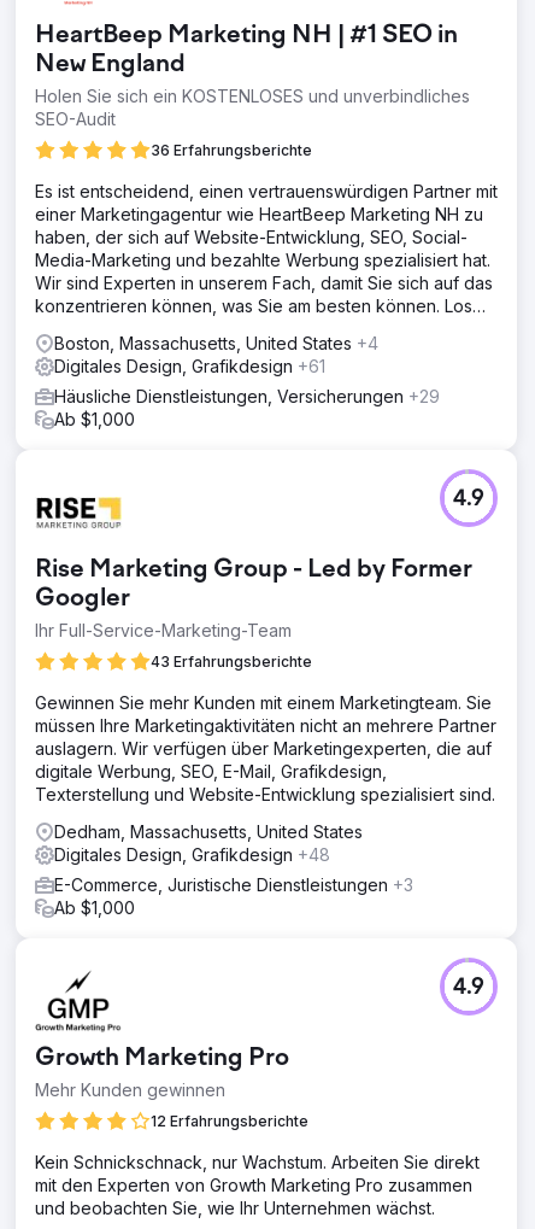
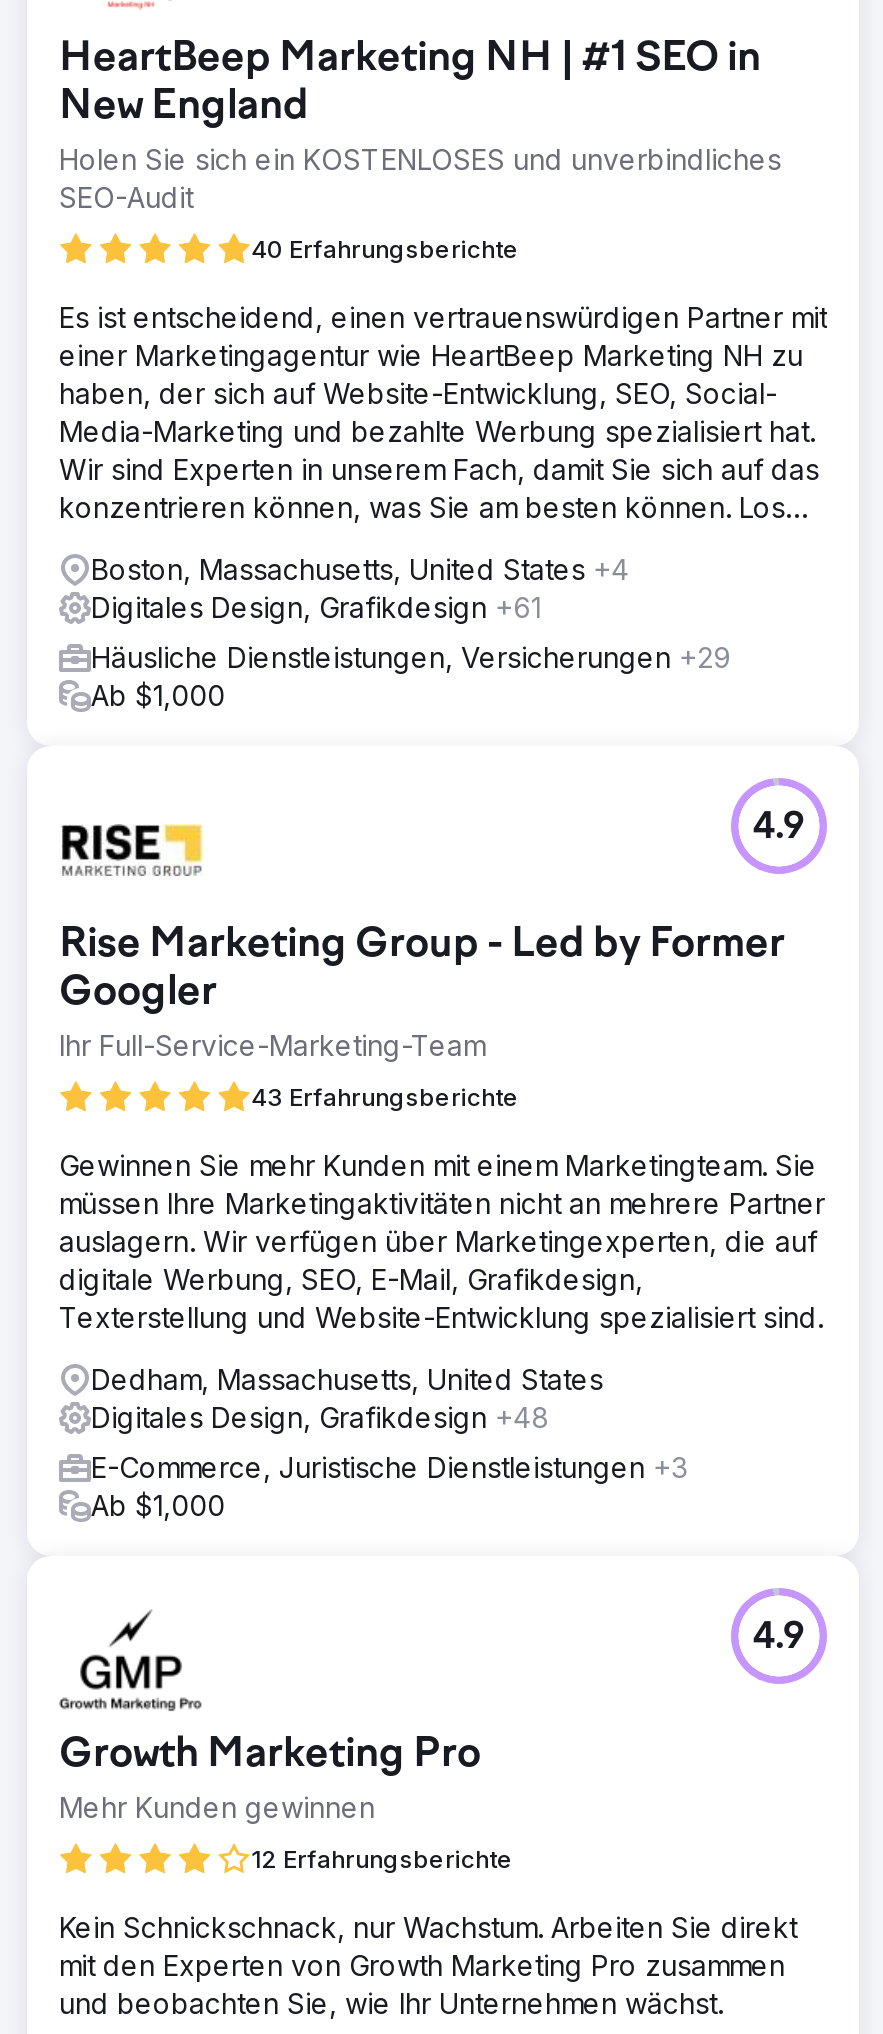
[151,141,312,159] 36 Erfahrungsberichte -> [251,234,519,264] 40 Erfahrungsberichte

